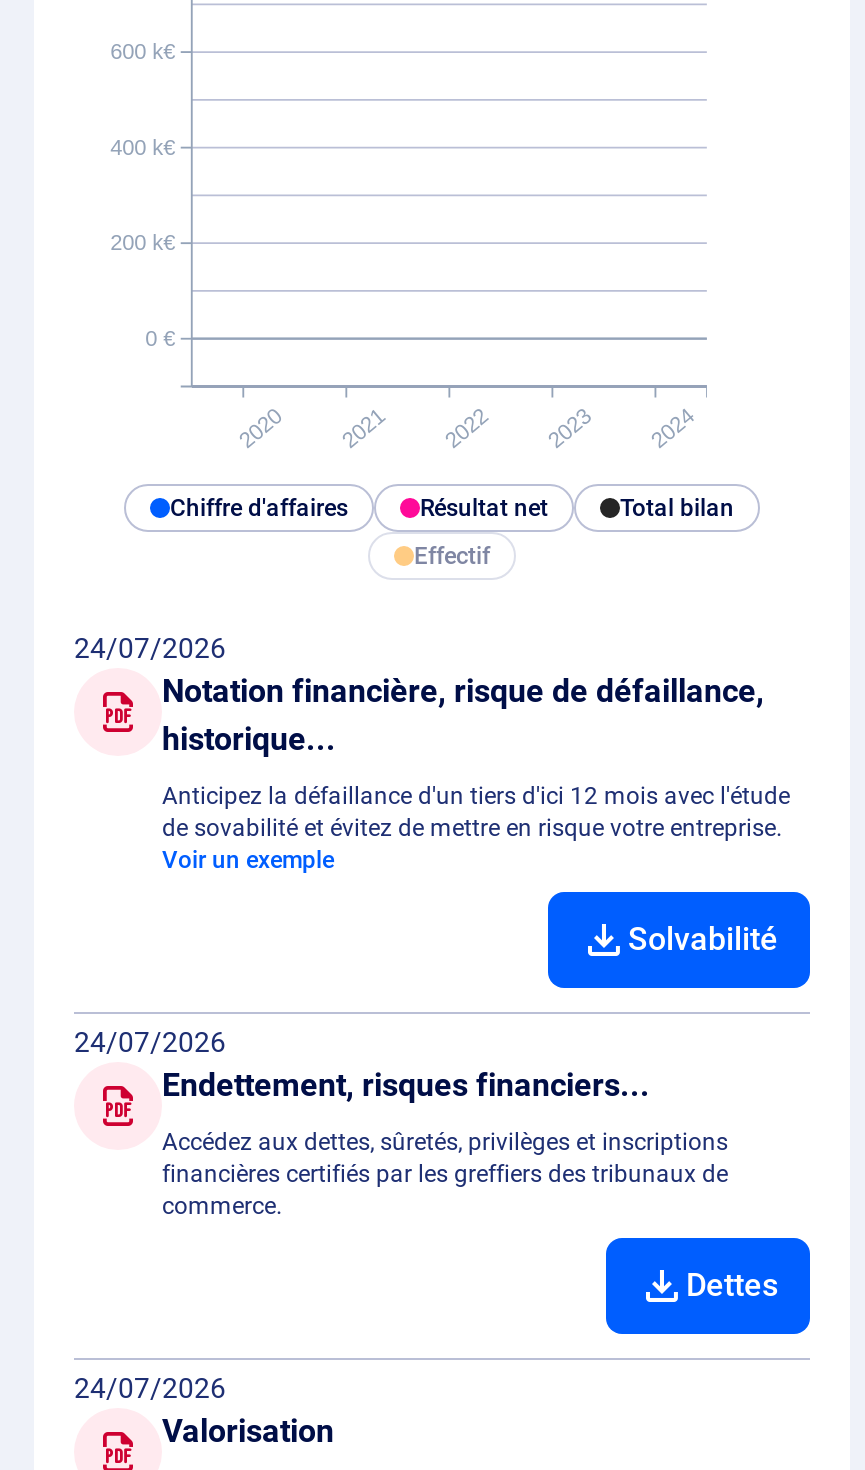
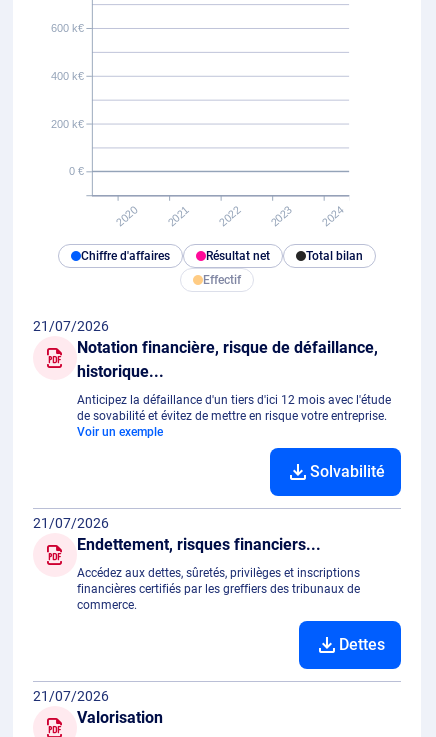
[74,633,226,665] 24/07/2026 -> [33,318,109,334] 21/07/2026
[74,1027,226,1059] 24/07/2026 -> [33,515,109,531] 21/07/2026
[74,1373,226,1405] 24/07/2026 -> [33,688,109,704] 21/07/2026

